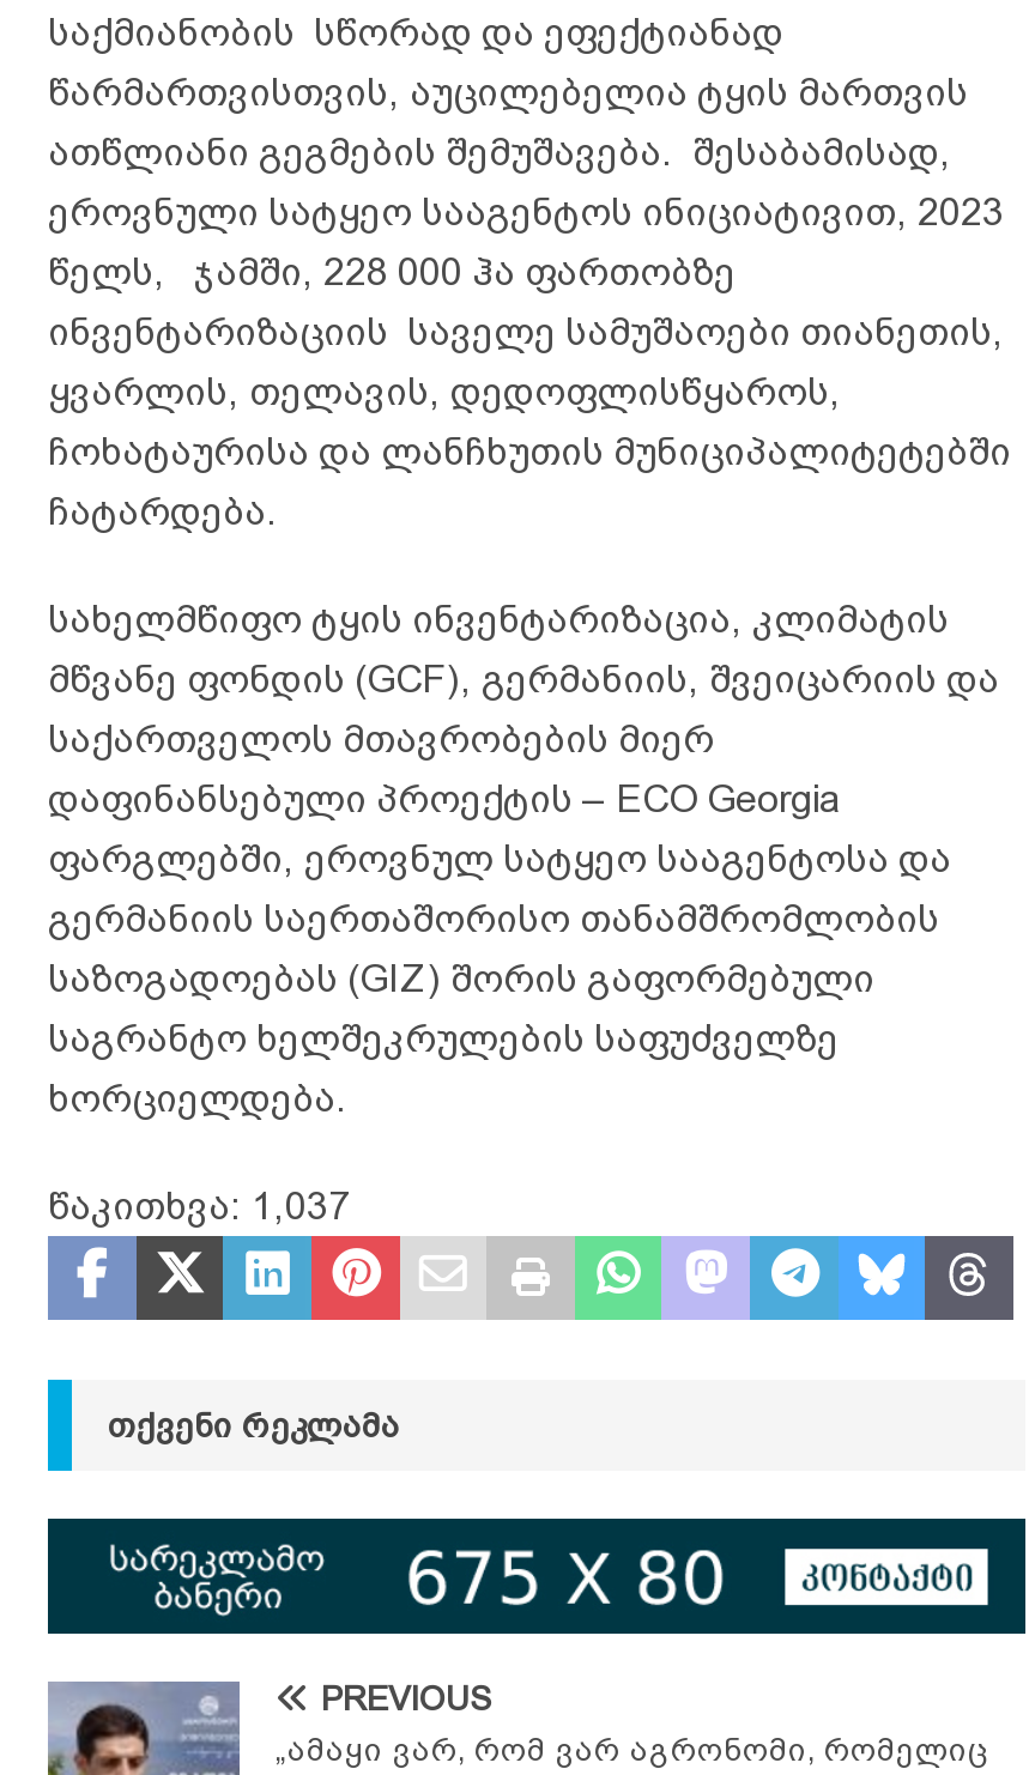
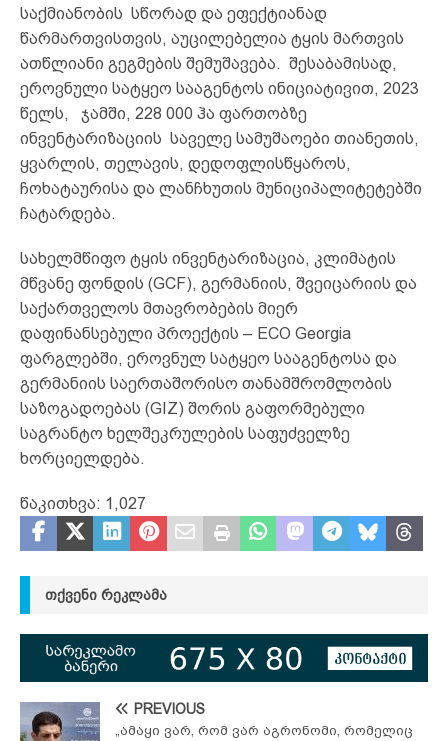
[48,1185,350,1226] წაკითხვა: 1,037 -> [20,495,146,512] წაკითხვა: 1,027

